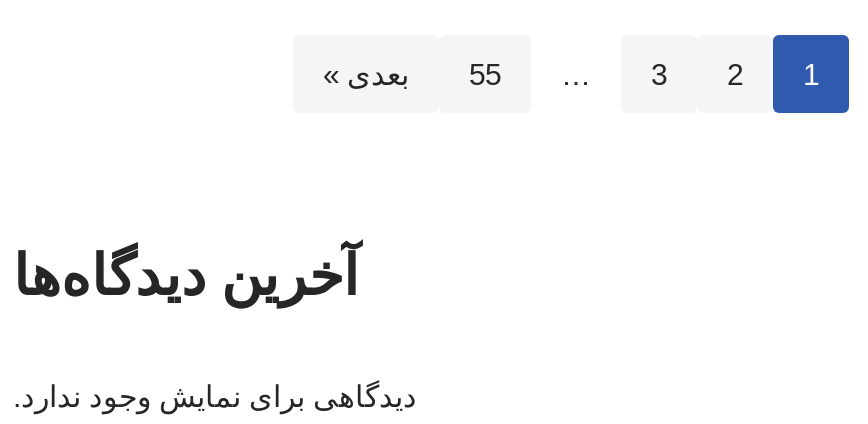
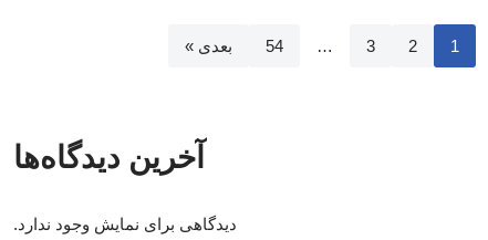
[469,57,501,91] 55 -> [266,36,283,55] 54

